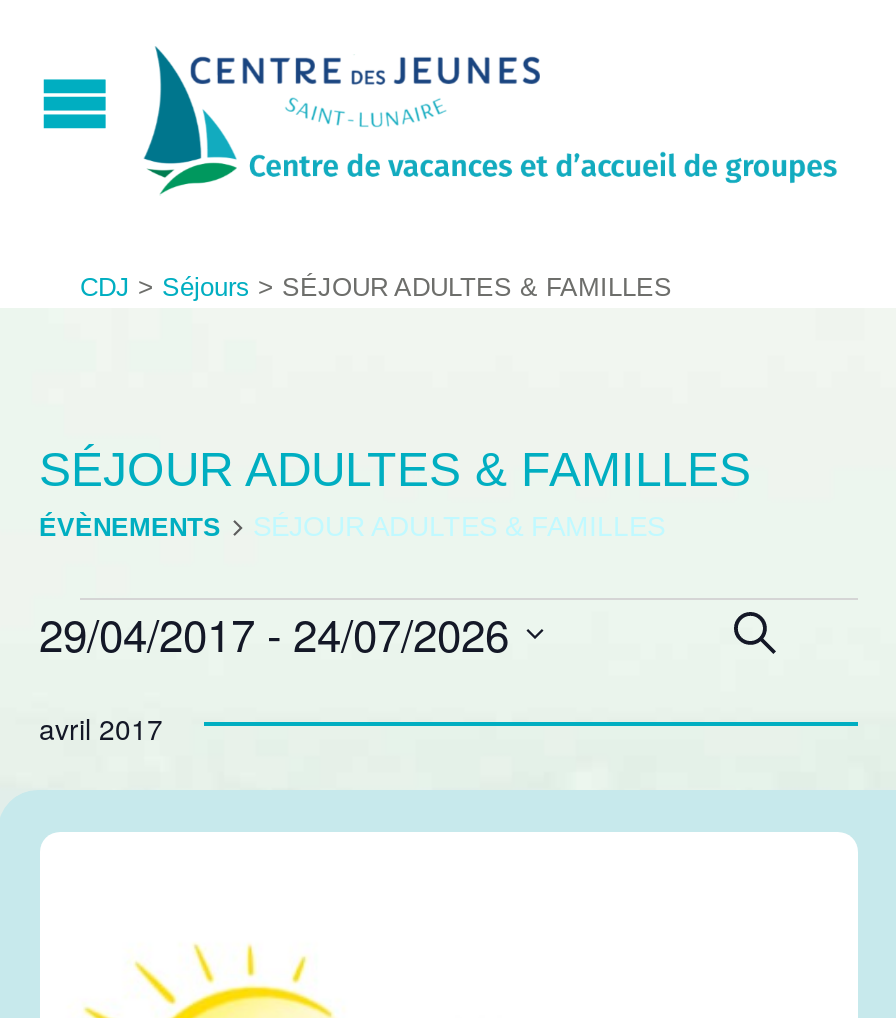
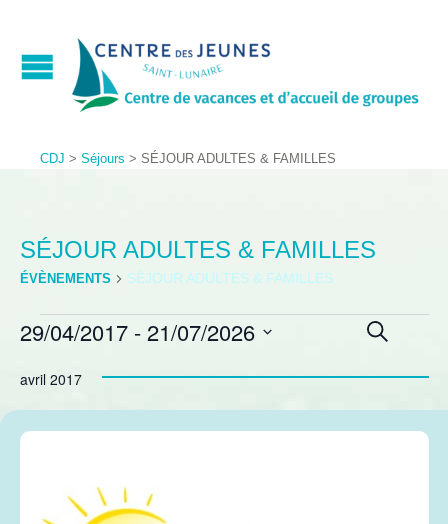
[39,602,509,664] 29/04/2017 - 24/07/2026 -> [19,316,254,347] 29/04/2017 - 21/07/2026

